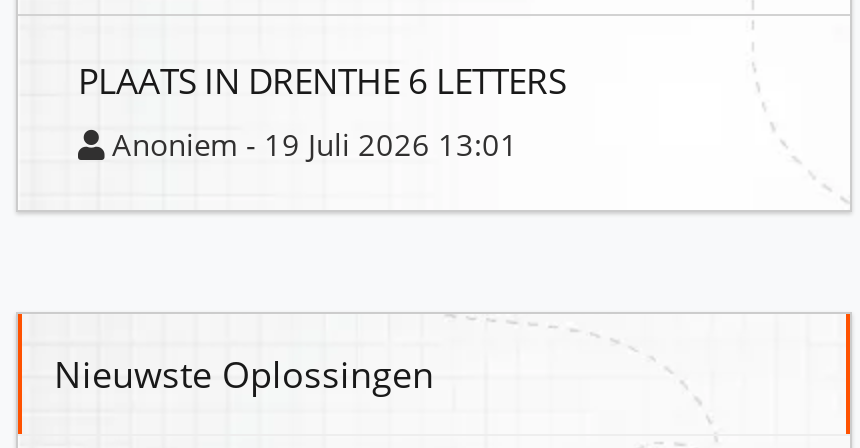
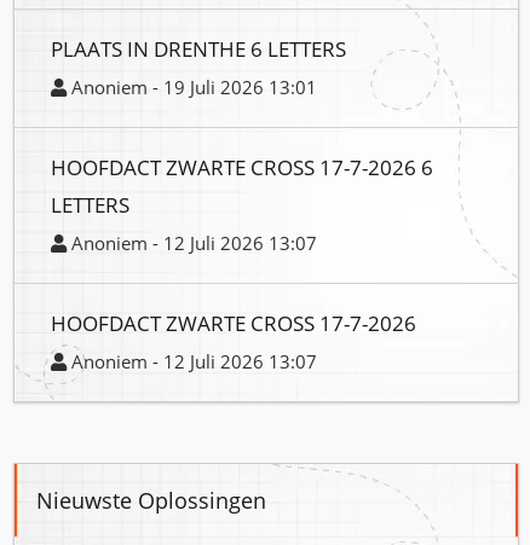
none -> [51,153,433,374] HOOFDACT ZWARTE CROSS 17-7-2026 6 | LETTERS | Anoniem - 12 Juli 2026 13:07 | HOOFDACT ZWARTE CROSS 17-7-2026 | Anoniem - 12 Juli 2026 13:07

